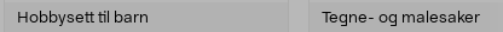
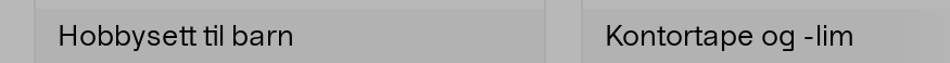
[322,10,480,25] Tegne- og malesaker -> [605,23,854,51] Kontortape og -lim

